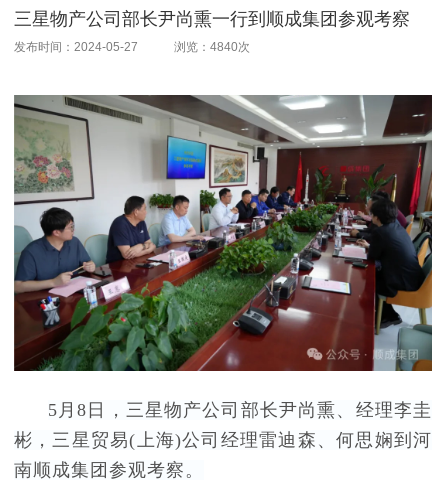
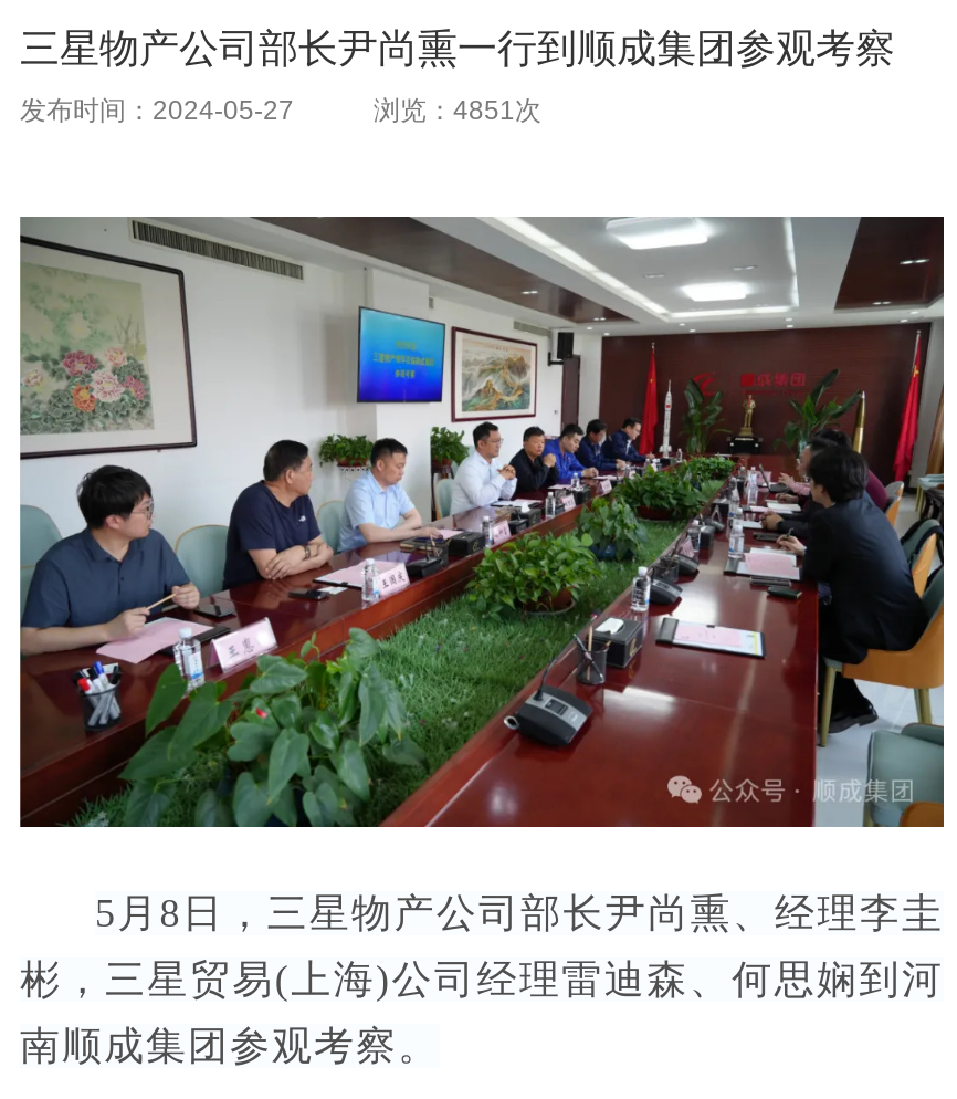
[14,40,250,54] 发布时间：2024-05-27 浏览：4840次 -> [20,95,541,126] 发布时间：2024-05-27 浏览：4851次

